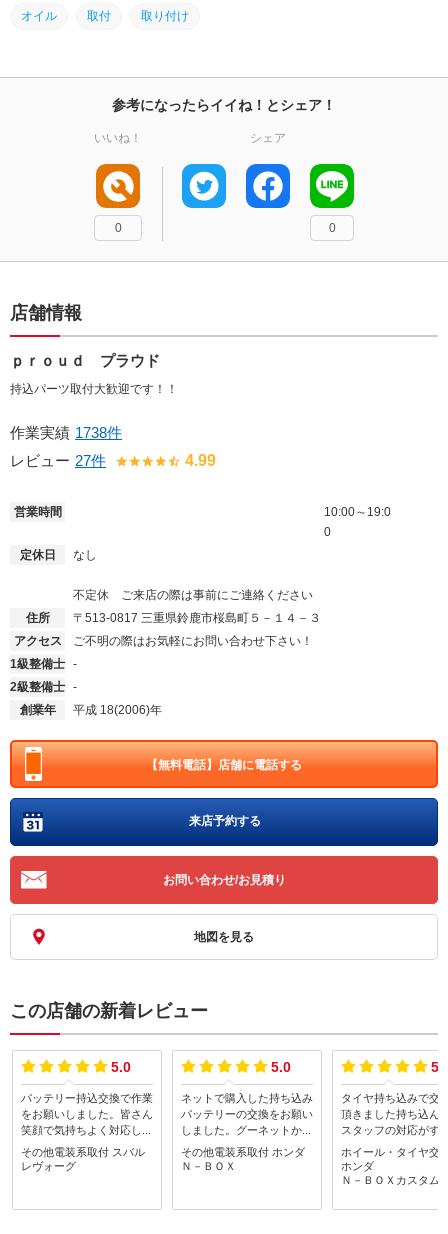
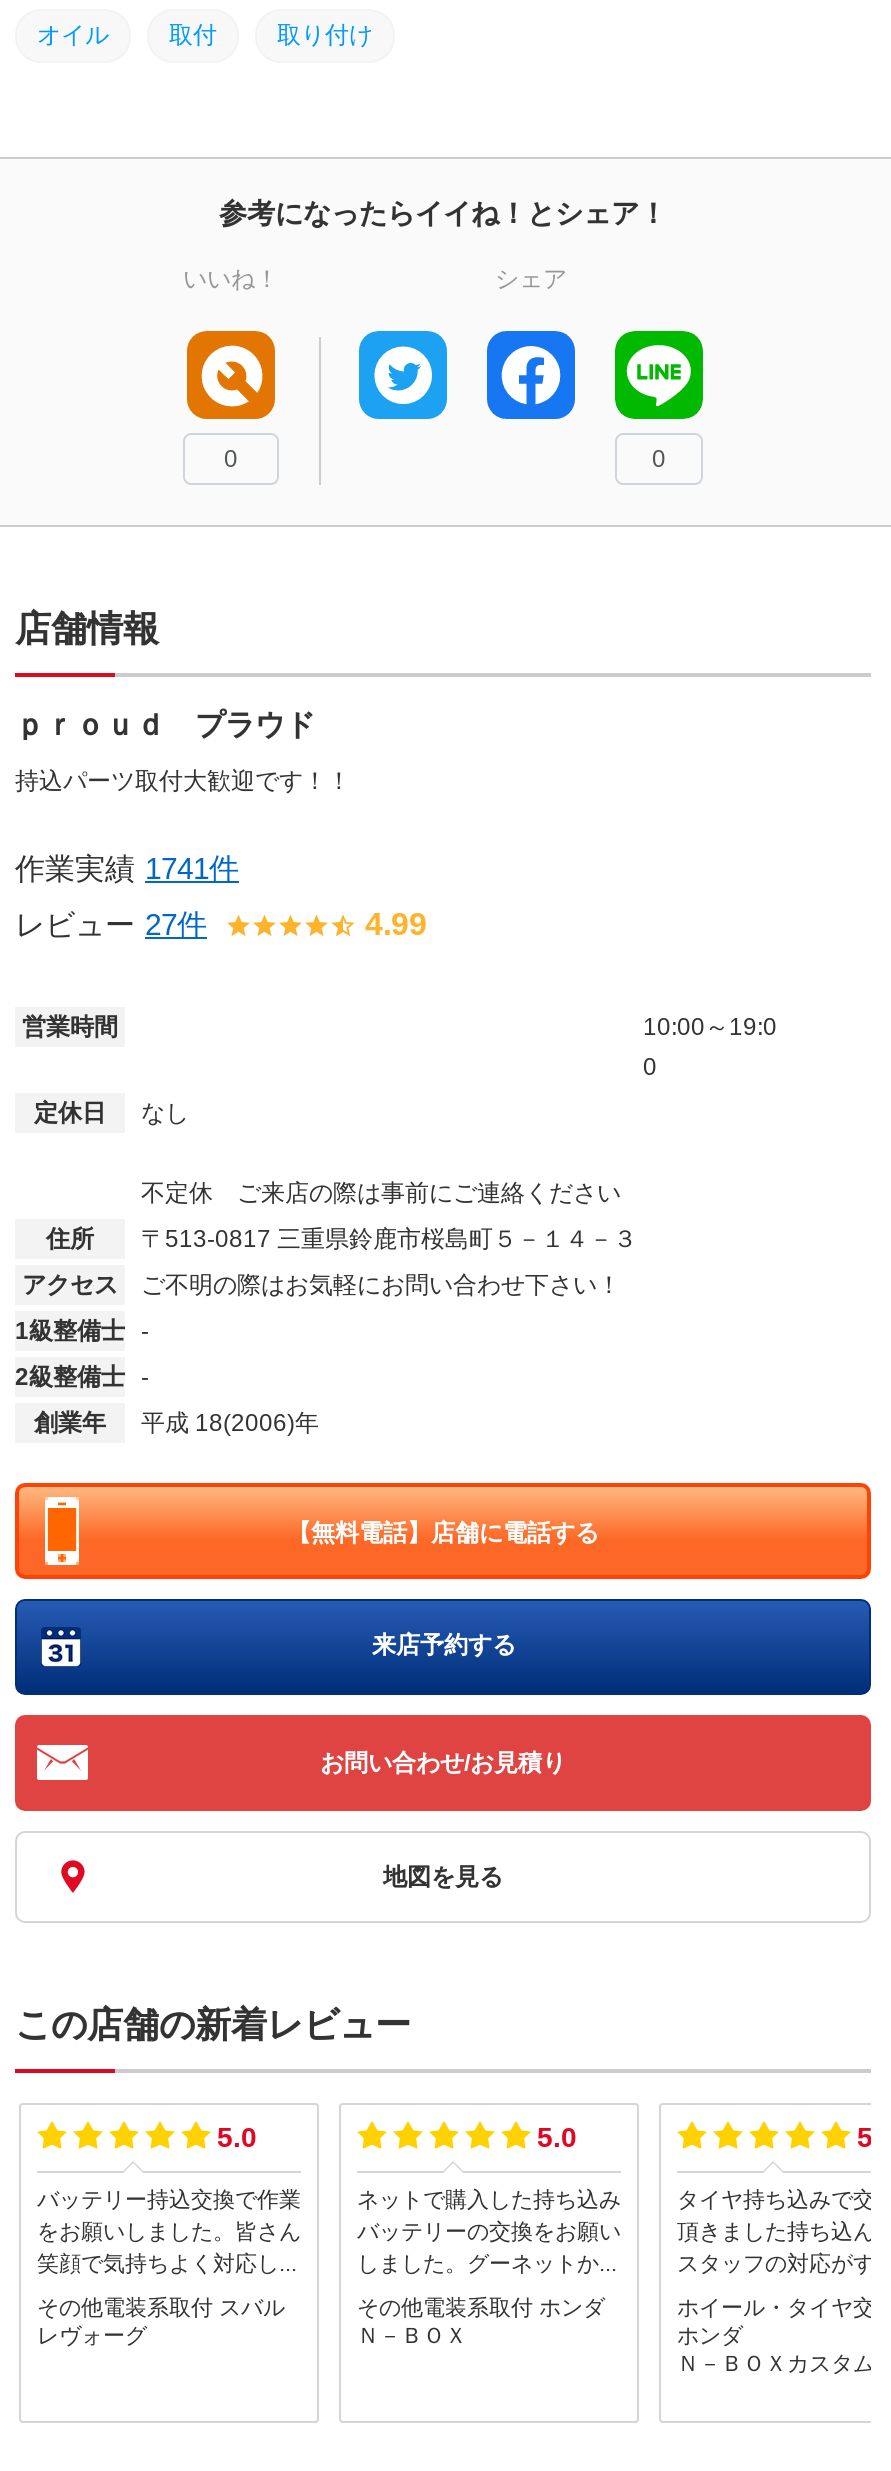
[10,424,122,441] 作業実績 1738件 -> [15,851,239,885] 作業実績 1741件

